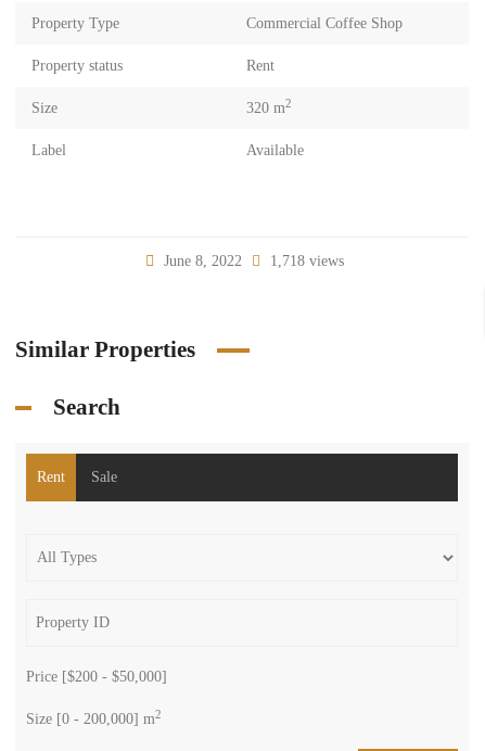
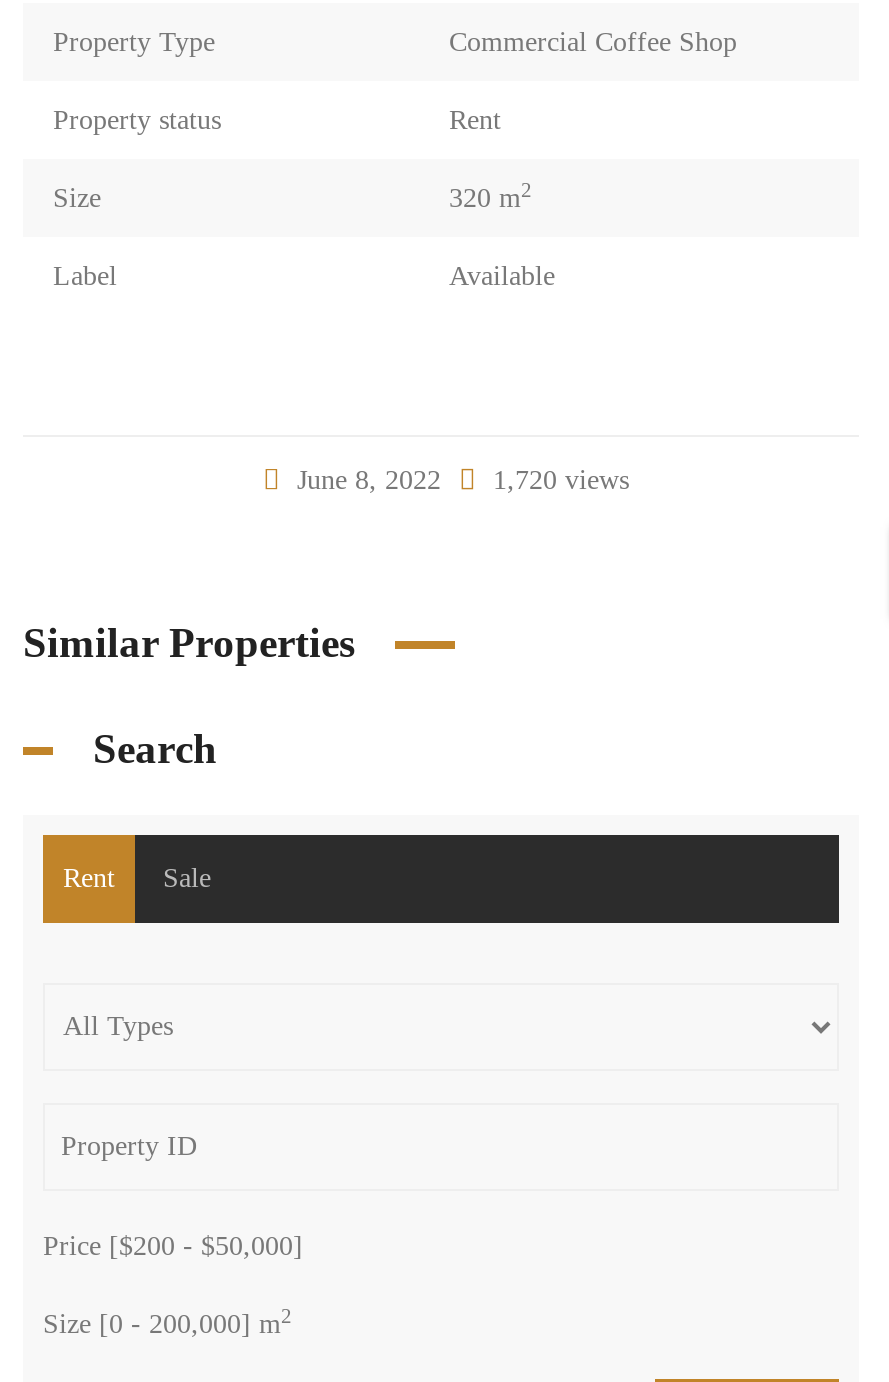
[159,253,344,269] June 8, 2022 1,718 views -> [289,465,629,495] June 8, 2022 1,720 views

